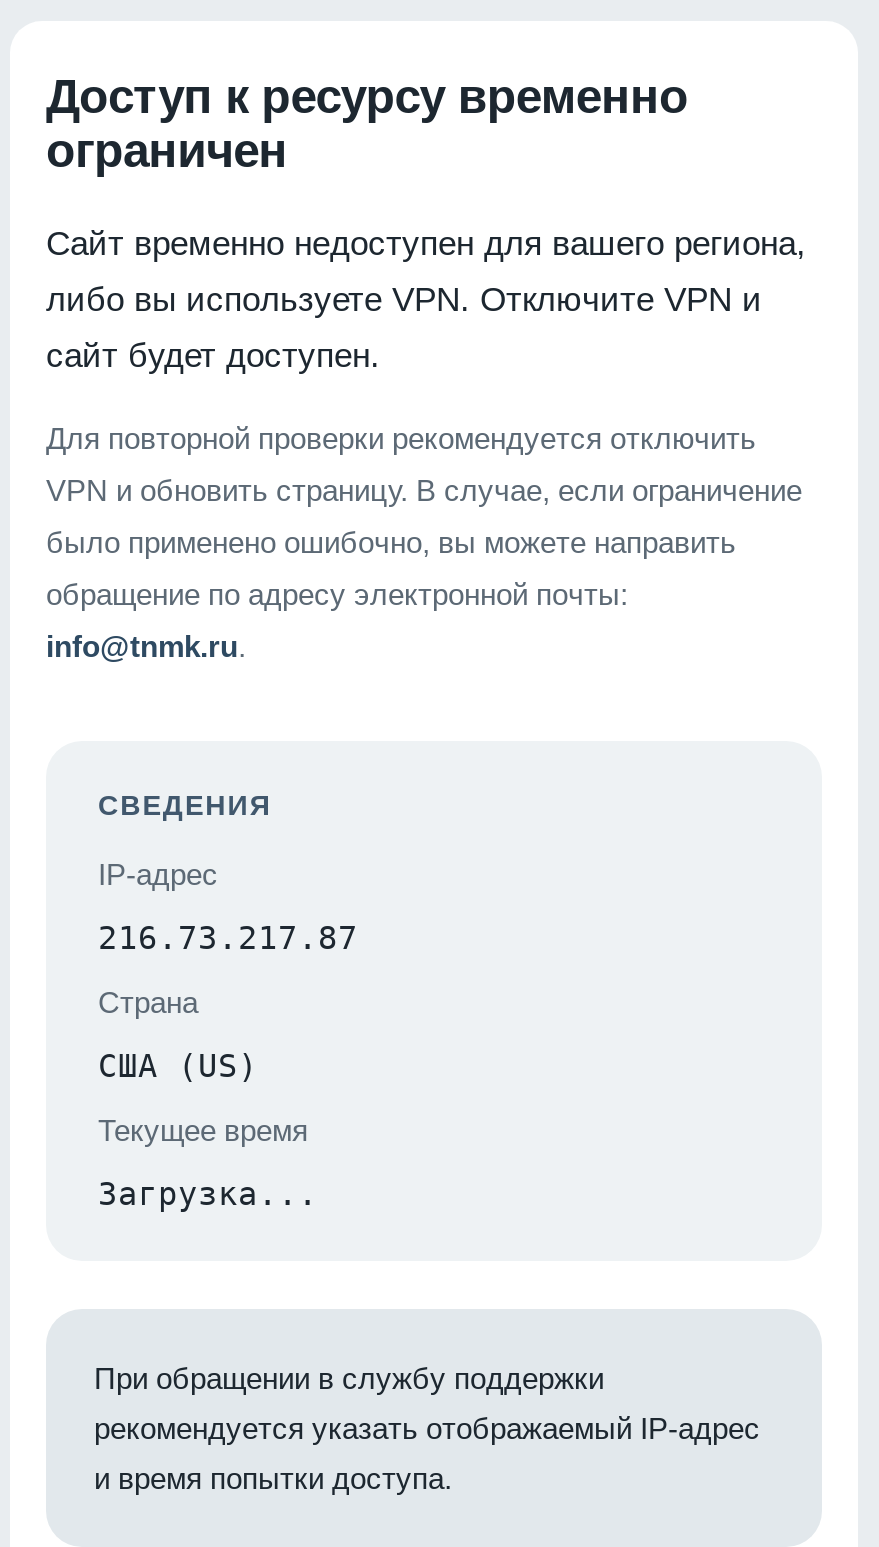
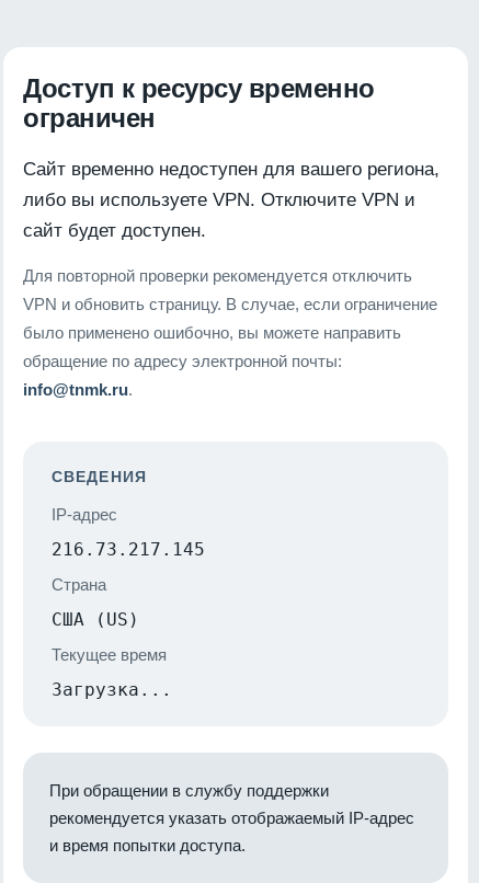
[98,918,358,956] 216.73.217.87 -> [52,538,205,559] 216.73.217.145

